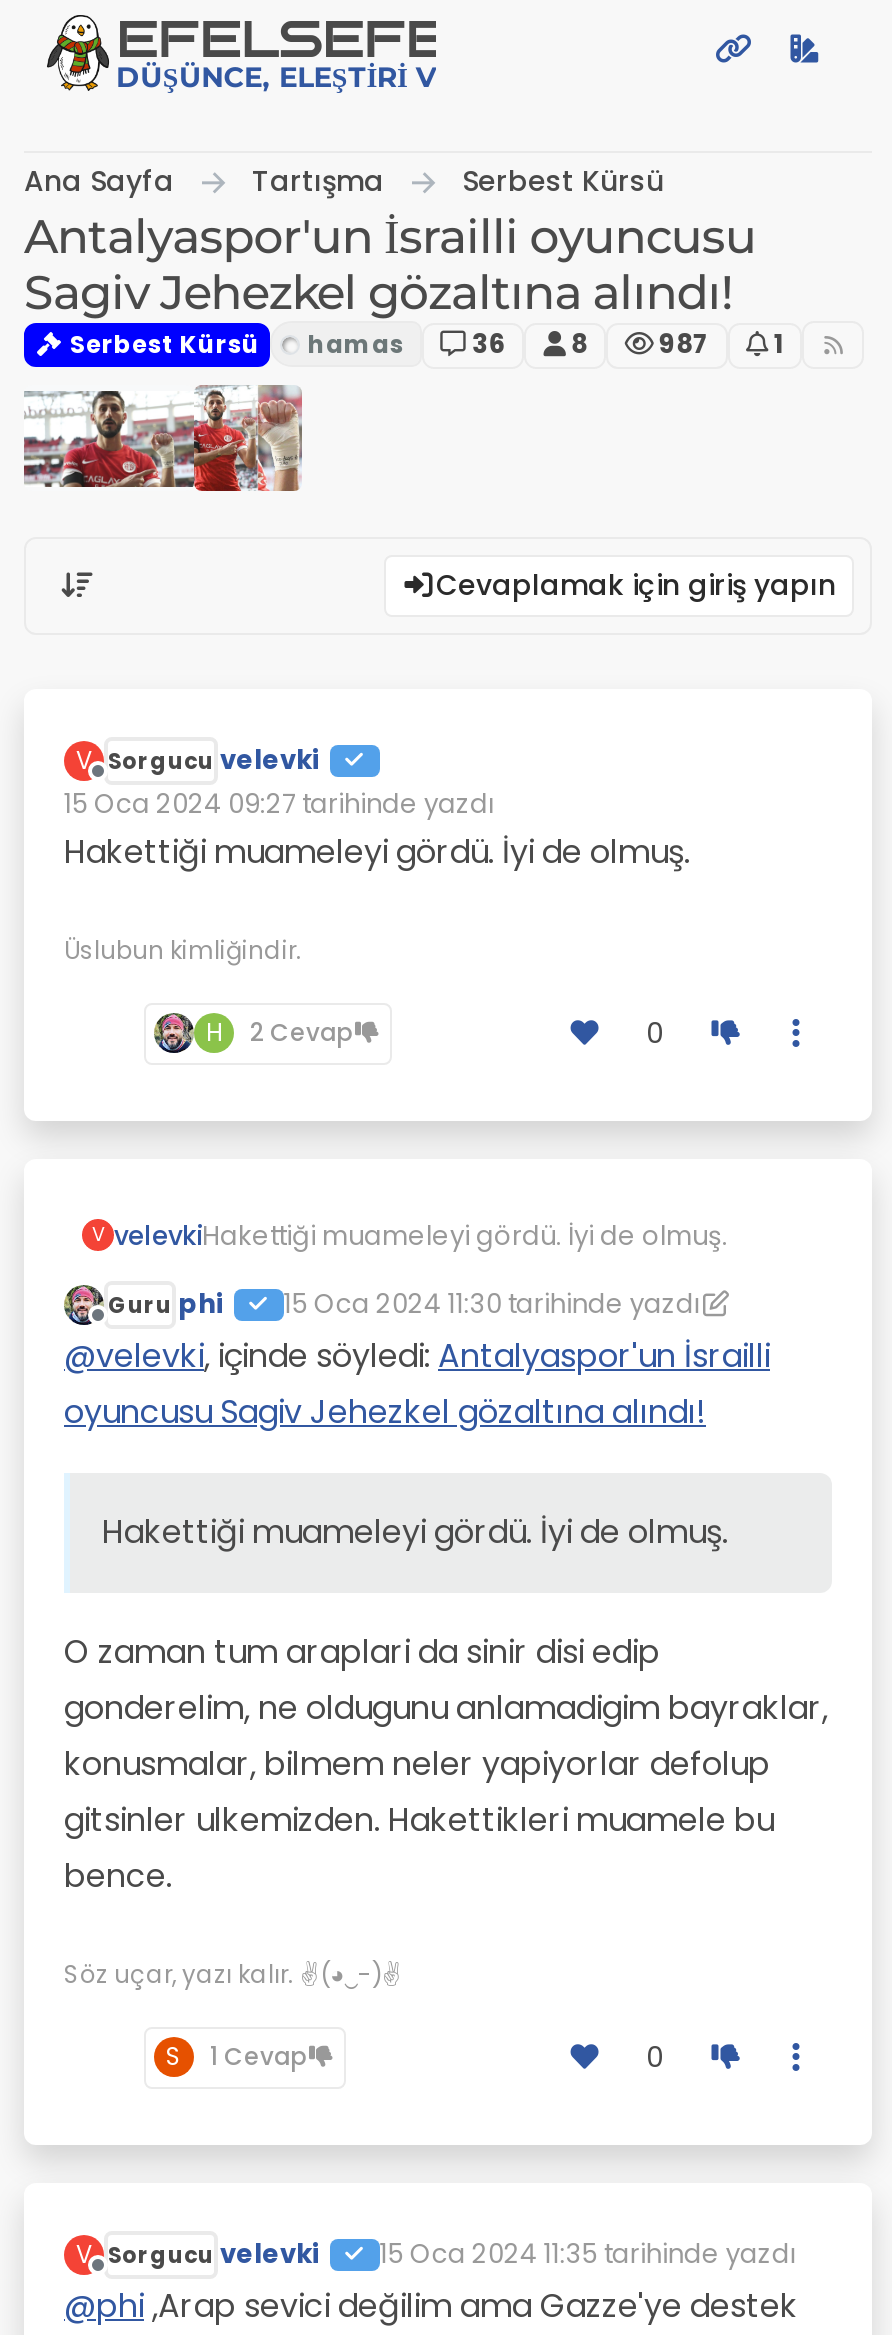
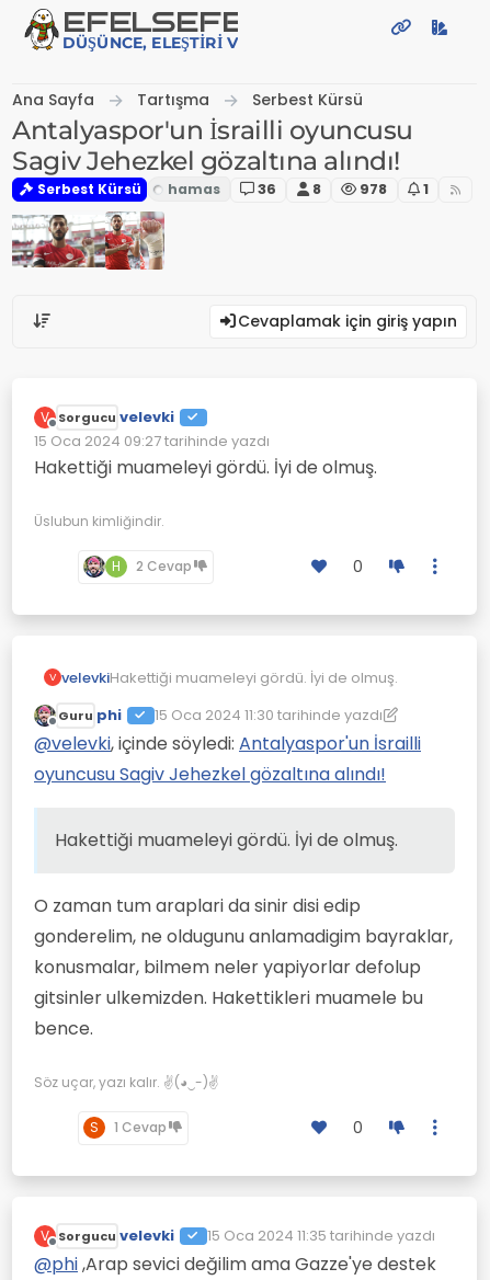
[659,328,784,362] 987 1 -> [360,180,429,199] 978 1

